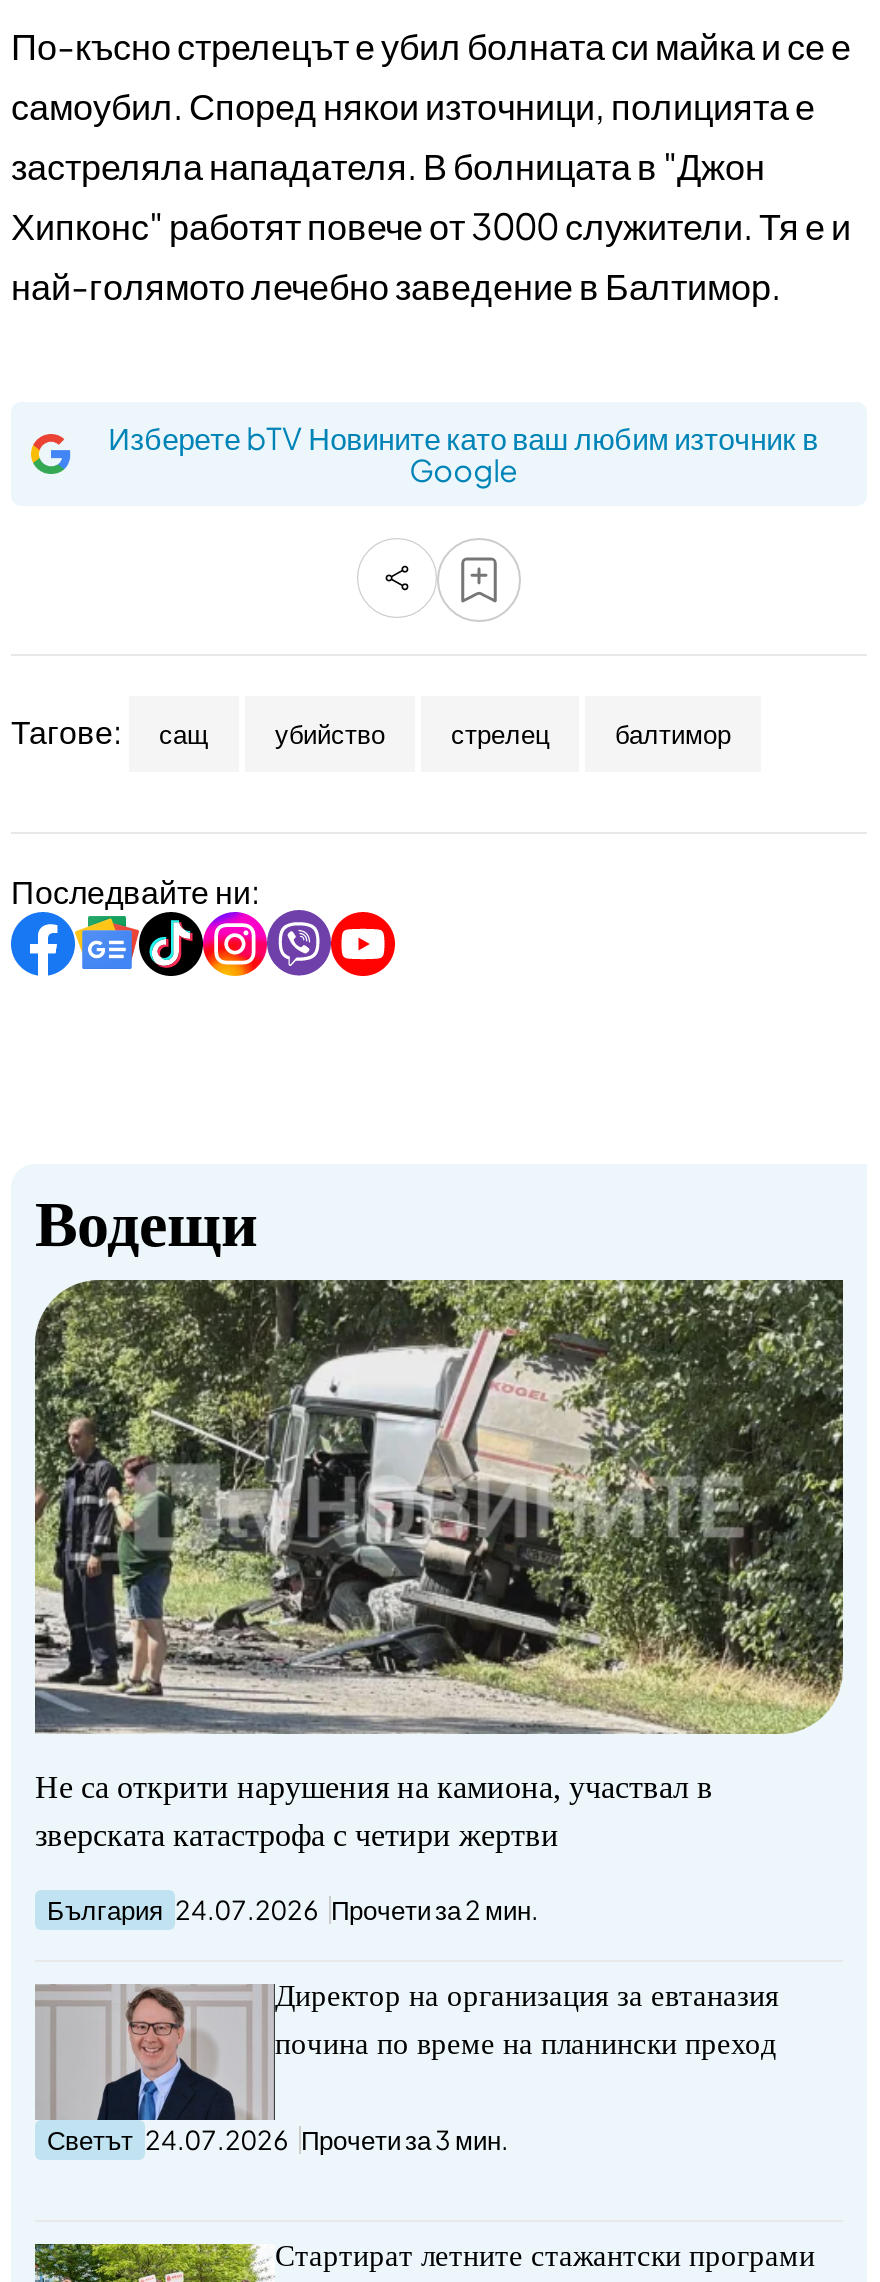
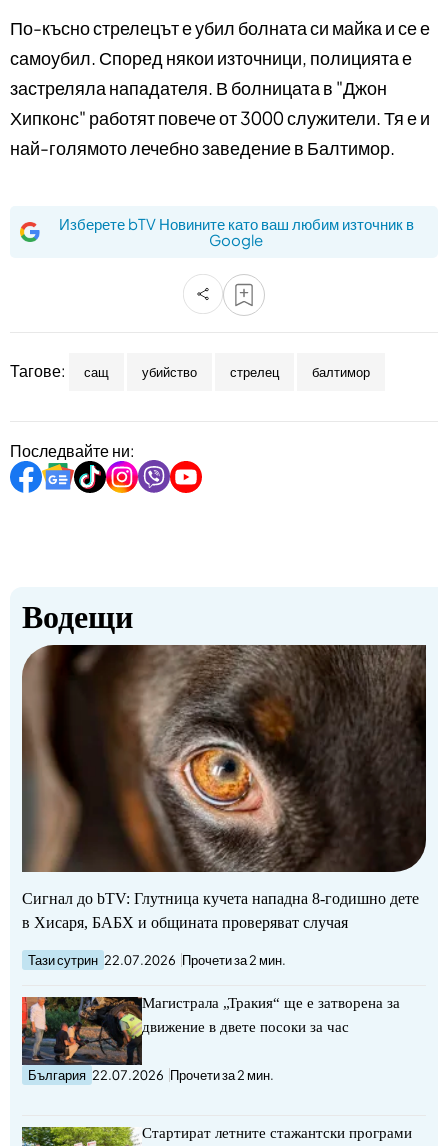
[33,1278,845,1853] [image] | Не са открити нарушения на камиона, участвал в | зверската катастрофа с четири жертви -> [21,644,427,931] [image] | Сигнал до bTV: Глутница кучета нападна 8-годишно дете | в Хисаря, БАБХ и общината проверяват случая
[47,1895,539,1927] България 24.07.2026 Прочети за 2 мин. -> [28,952,286,968] Тази сутрин 22.07.2026 Прочети за 2 мин.
[35,1981,779,2108] [image] | Директор на организация за евтаназия -> [21,995,400,1059] [image] | Магистрала „Тракия“ ще е затворена за
[275,2029,777,2061] почина по време на планински преход -> [142,1019,349,1035] движение в двете посоки за час
[47,2124,509,2156] Светът 24.07.2026 Прочети за 3 мин. -> [28,1067,274,1083] България 22.07.2026 Прочети за 2 мин.

